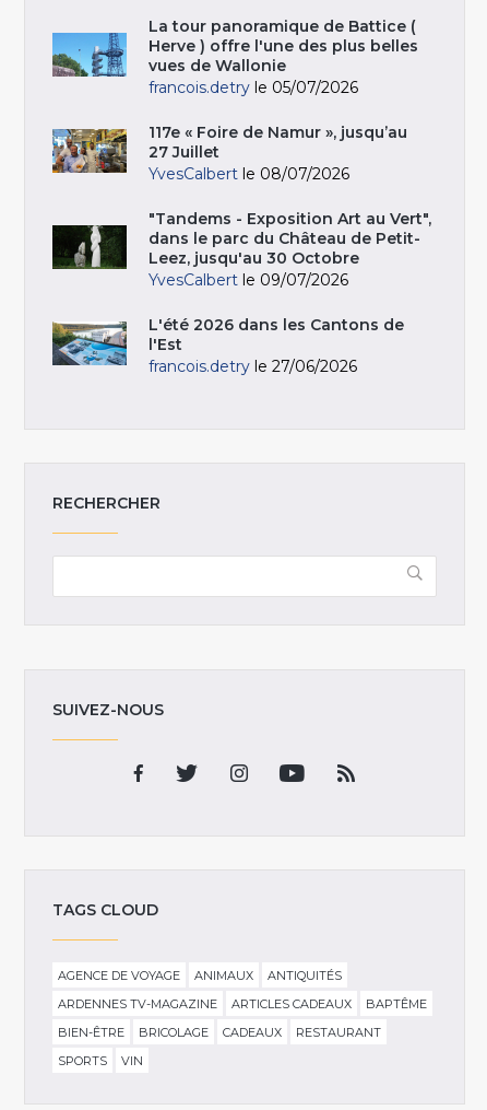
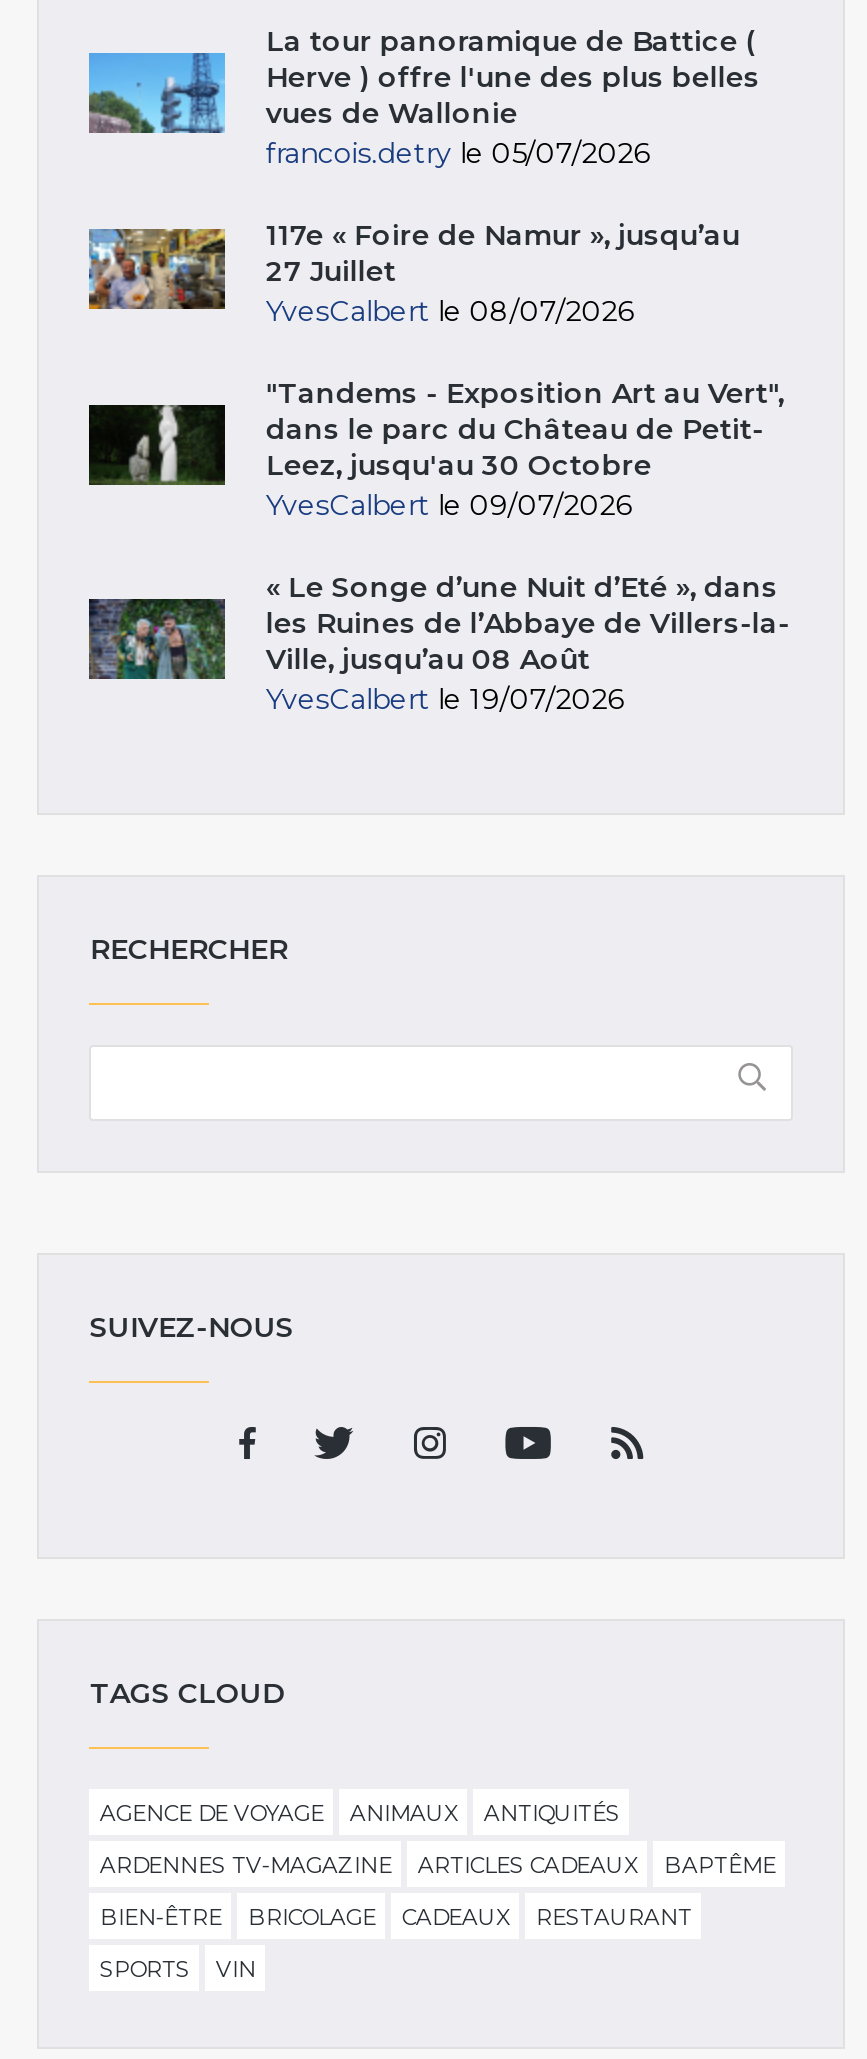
[51,315,404,376] [image] | L'été 2026 dans les Cantons de | l'Est | francois.detry le 27/06/2026 -> [89,568,790,716] [image] | « Le Songe d’une Nuit d’Eté », dans | les Ruines de l’Abbaye de Villers-la- | Ville, jusqu’au 08 Août | YvesCalbert le 19/07/2026

